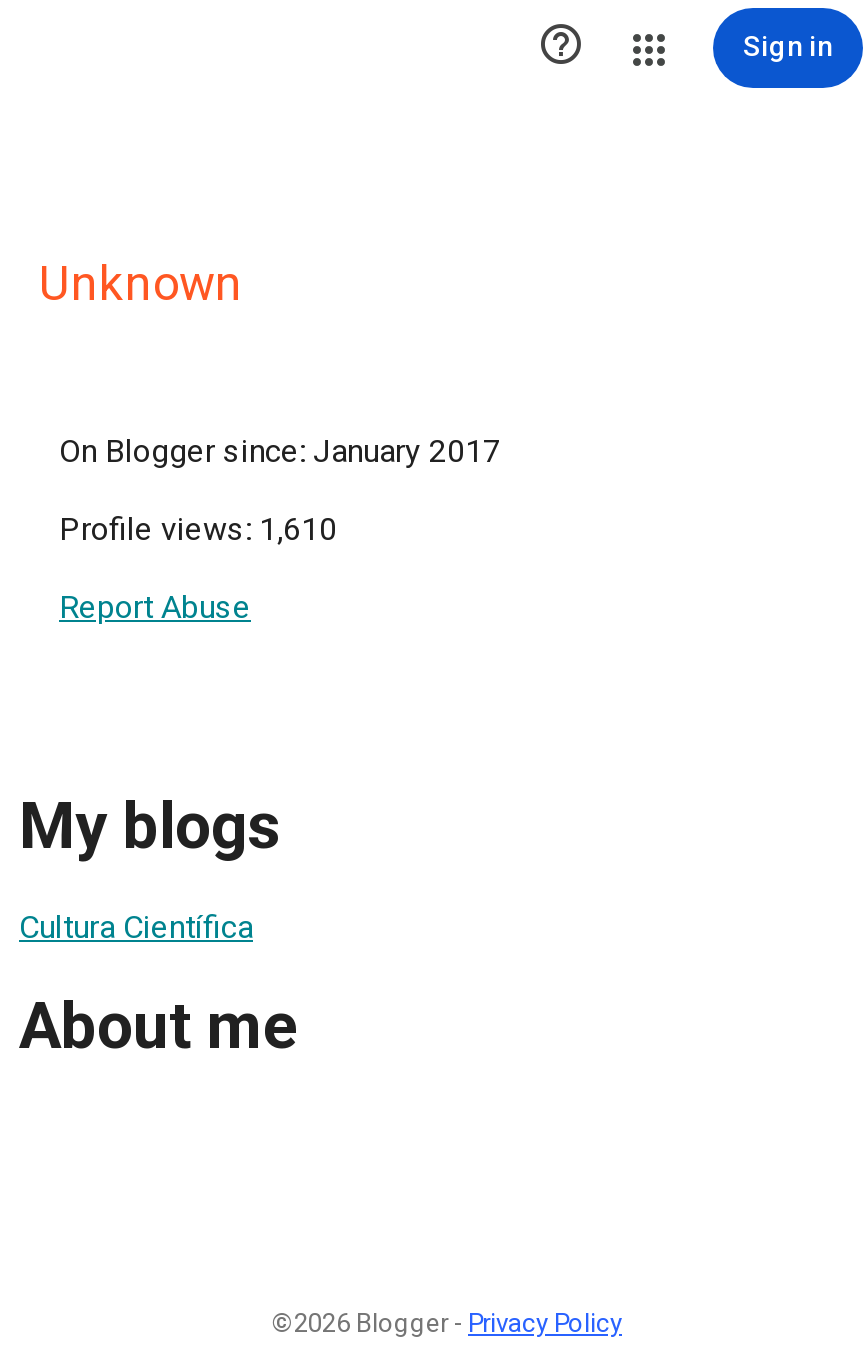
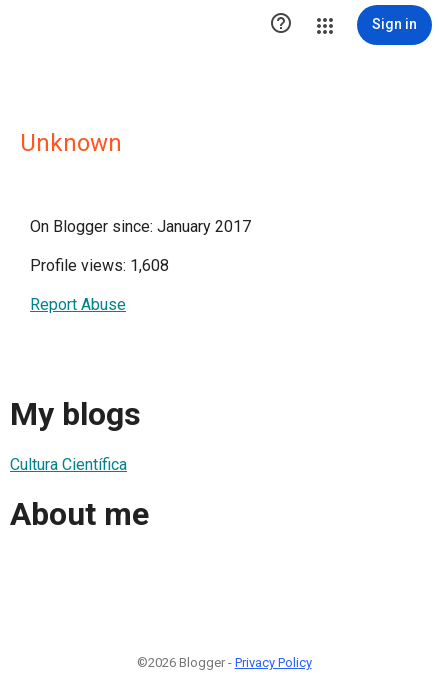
[59,510,337,548] Profile views: 1,610 -> [30,256,169,275] Profile views: 1,608

